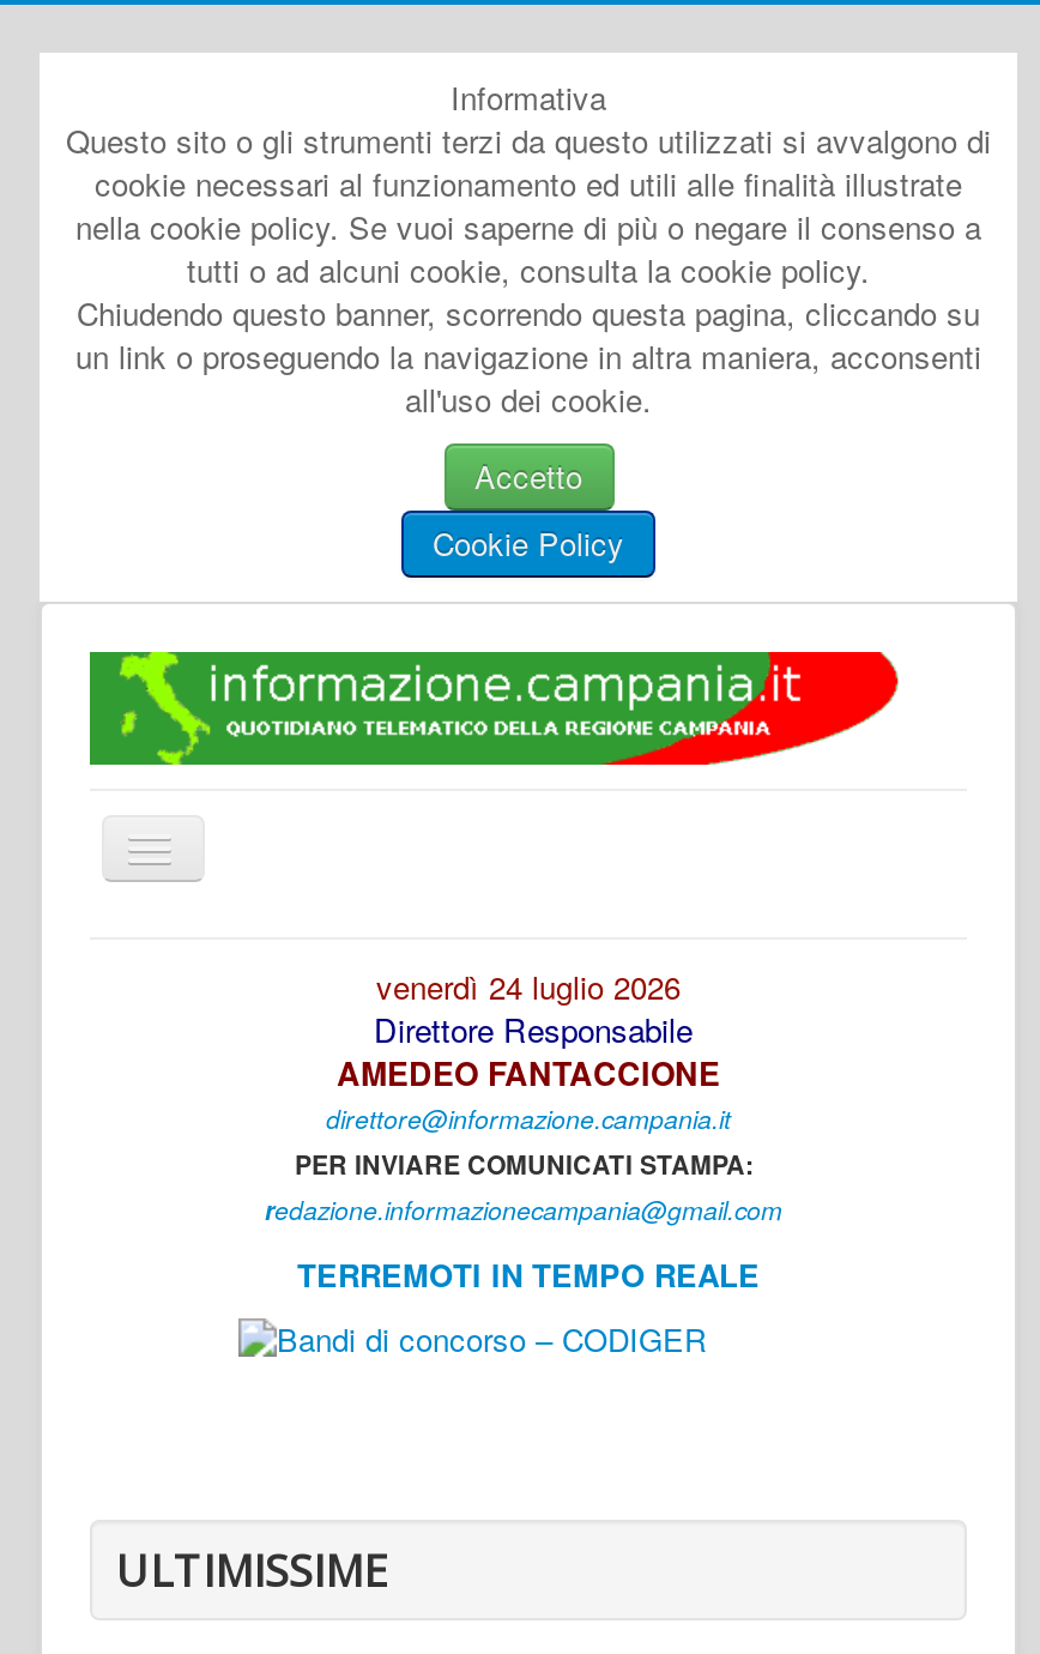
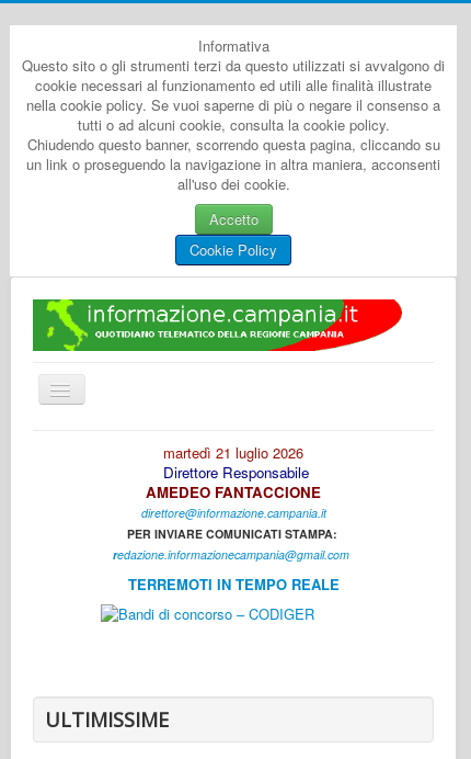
[376,963,681,1009] venerdì 24 luglio 2026 -> [163,442,303,463] martedì 21 luglio 2026

